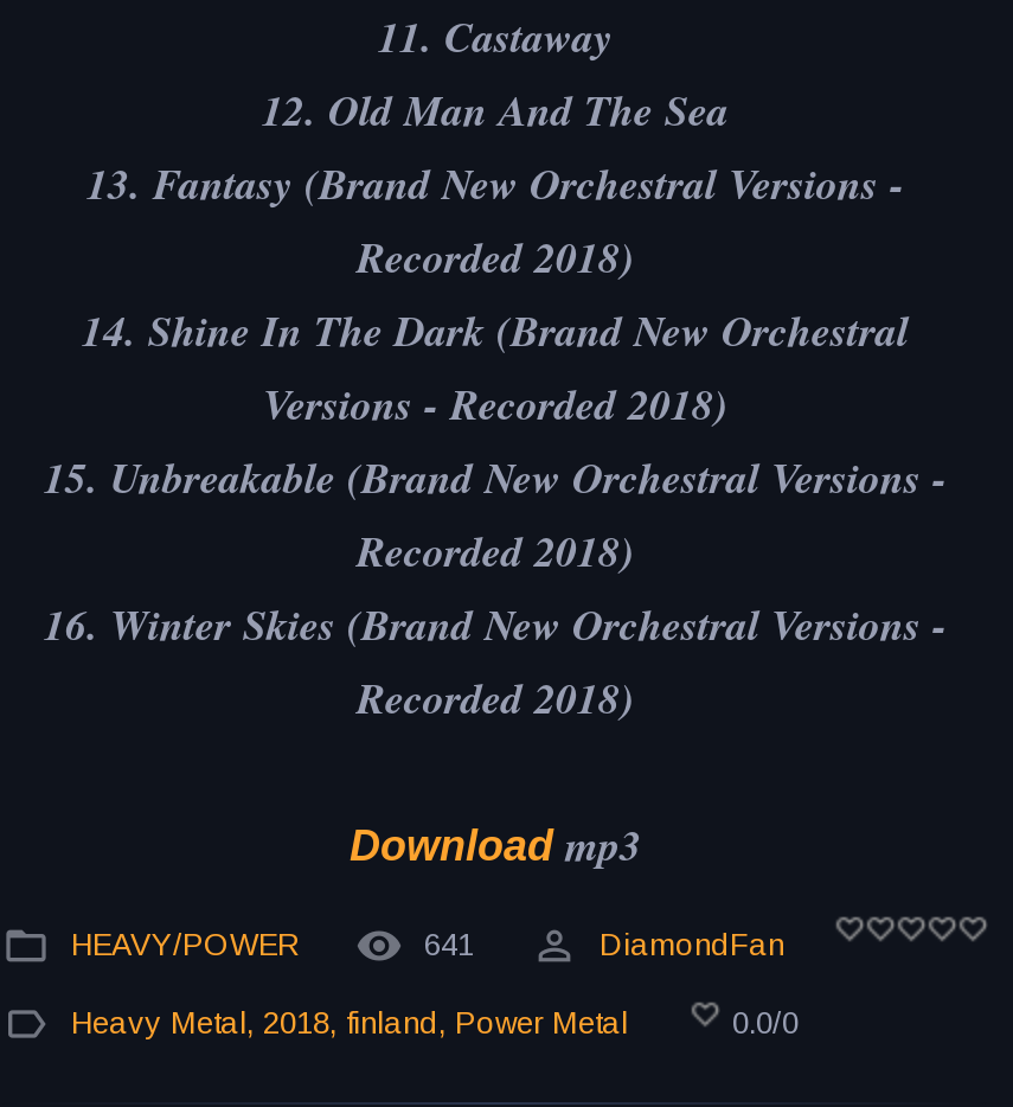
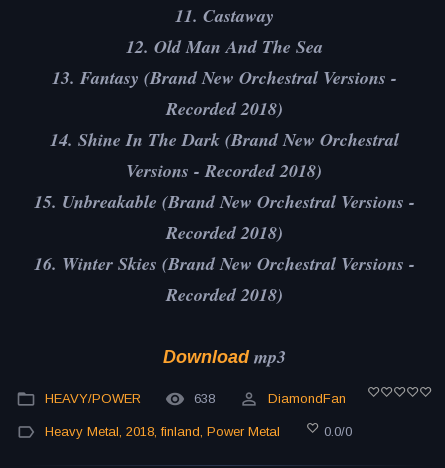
[424,927,474,962] 641 -> [194,391,215,406] 638

